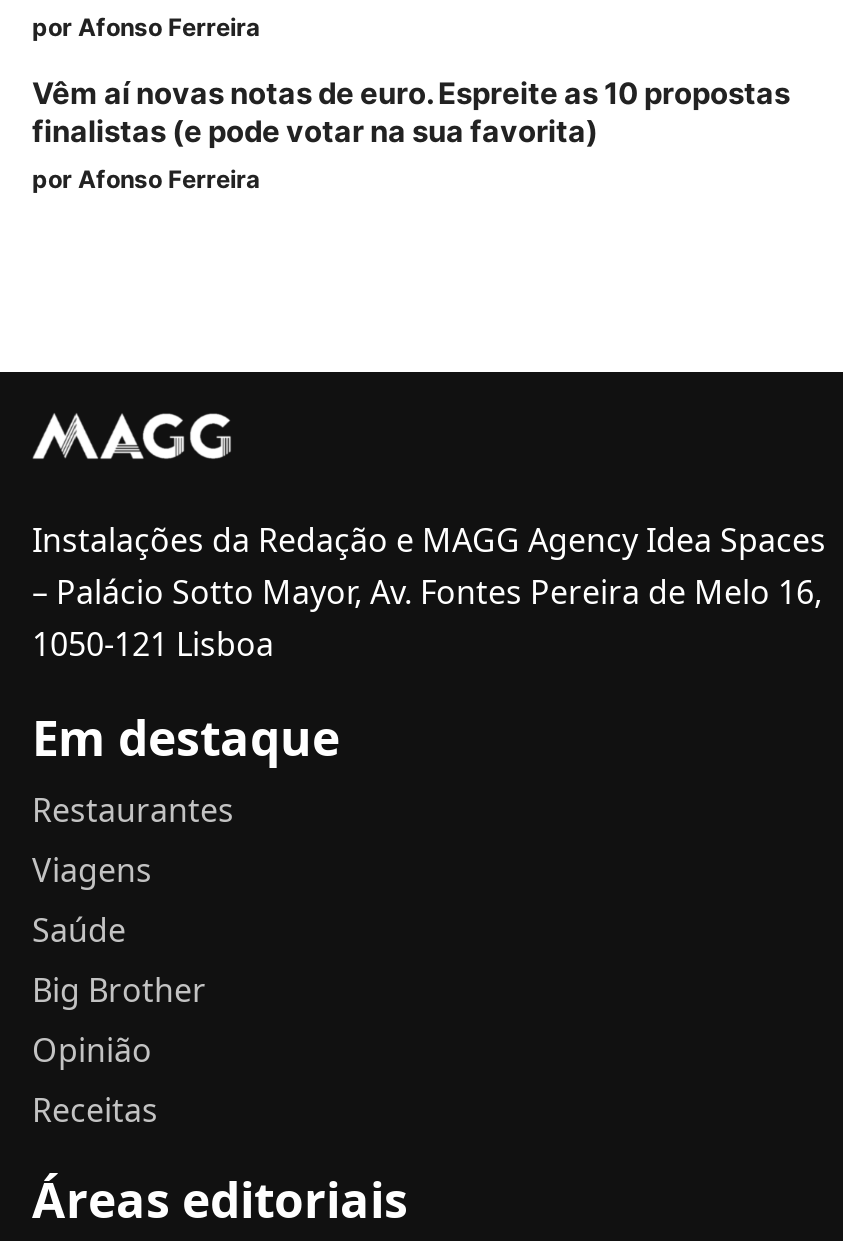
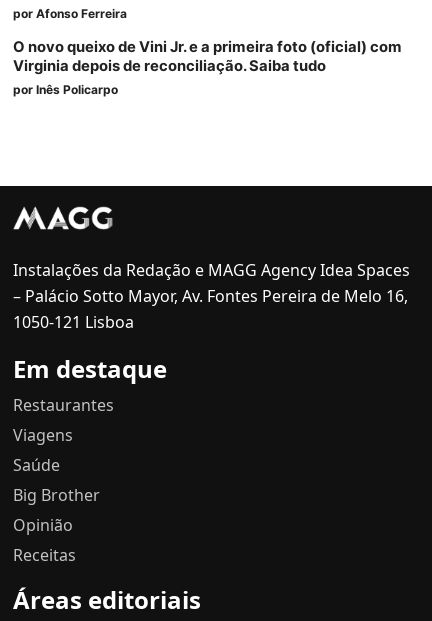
[32,75,790,193] Vêm aí novas notas de euro. Espreite as 10 propostas | finalistas (e pode votar na sua favorita) | por Afonso Ferreira -> [13,37,402,96] O novo queixo de Vini Jr. e a primeira foto (oficial) com | Virginia depois de reconciliação. Saiba tudo | por Inês Policarpo

